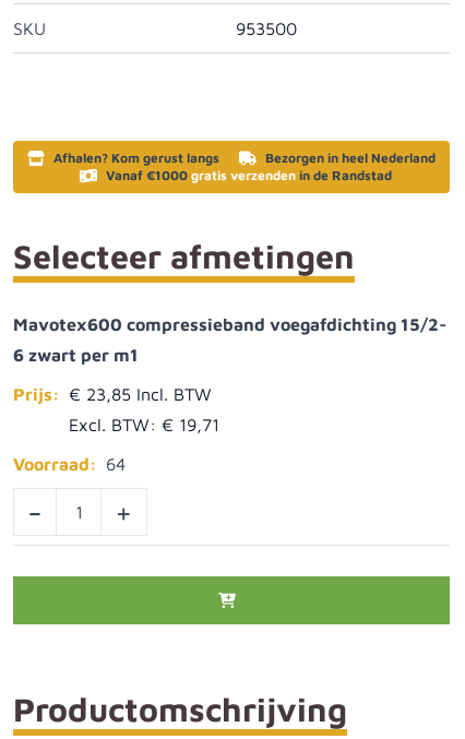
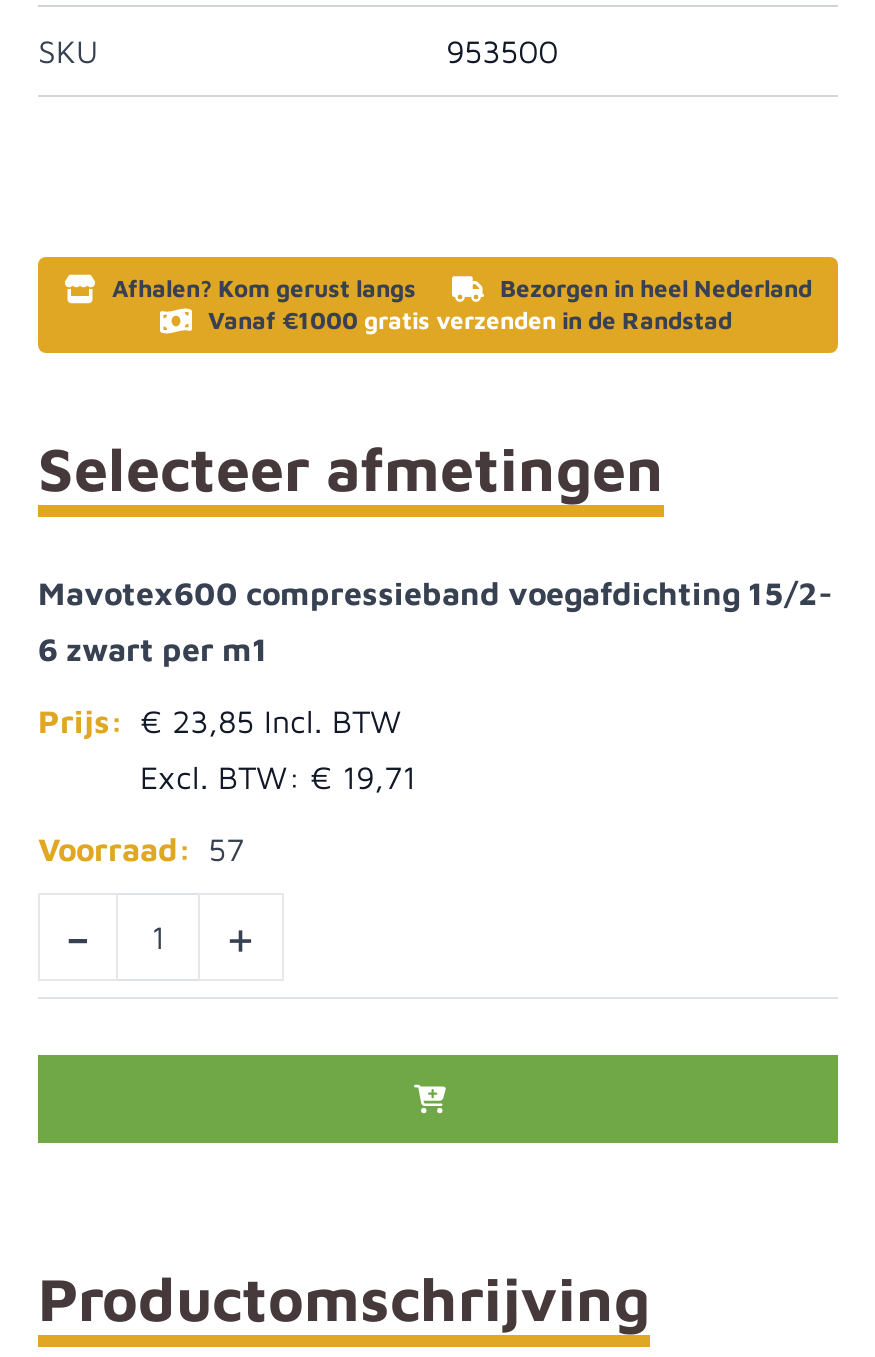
[13,454,126,474] Voorraad: 64 -> [38,831,244,867] Voorraad: 57

